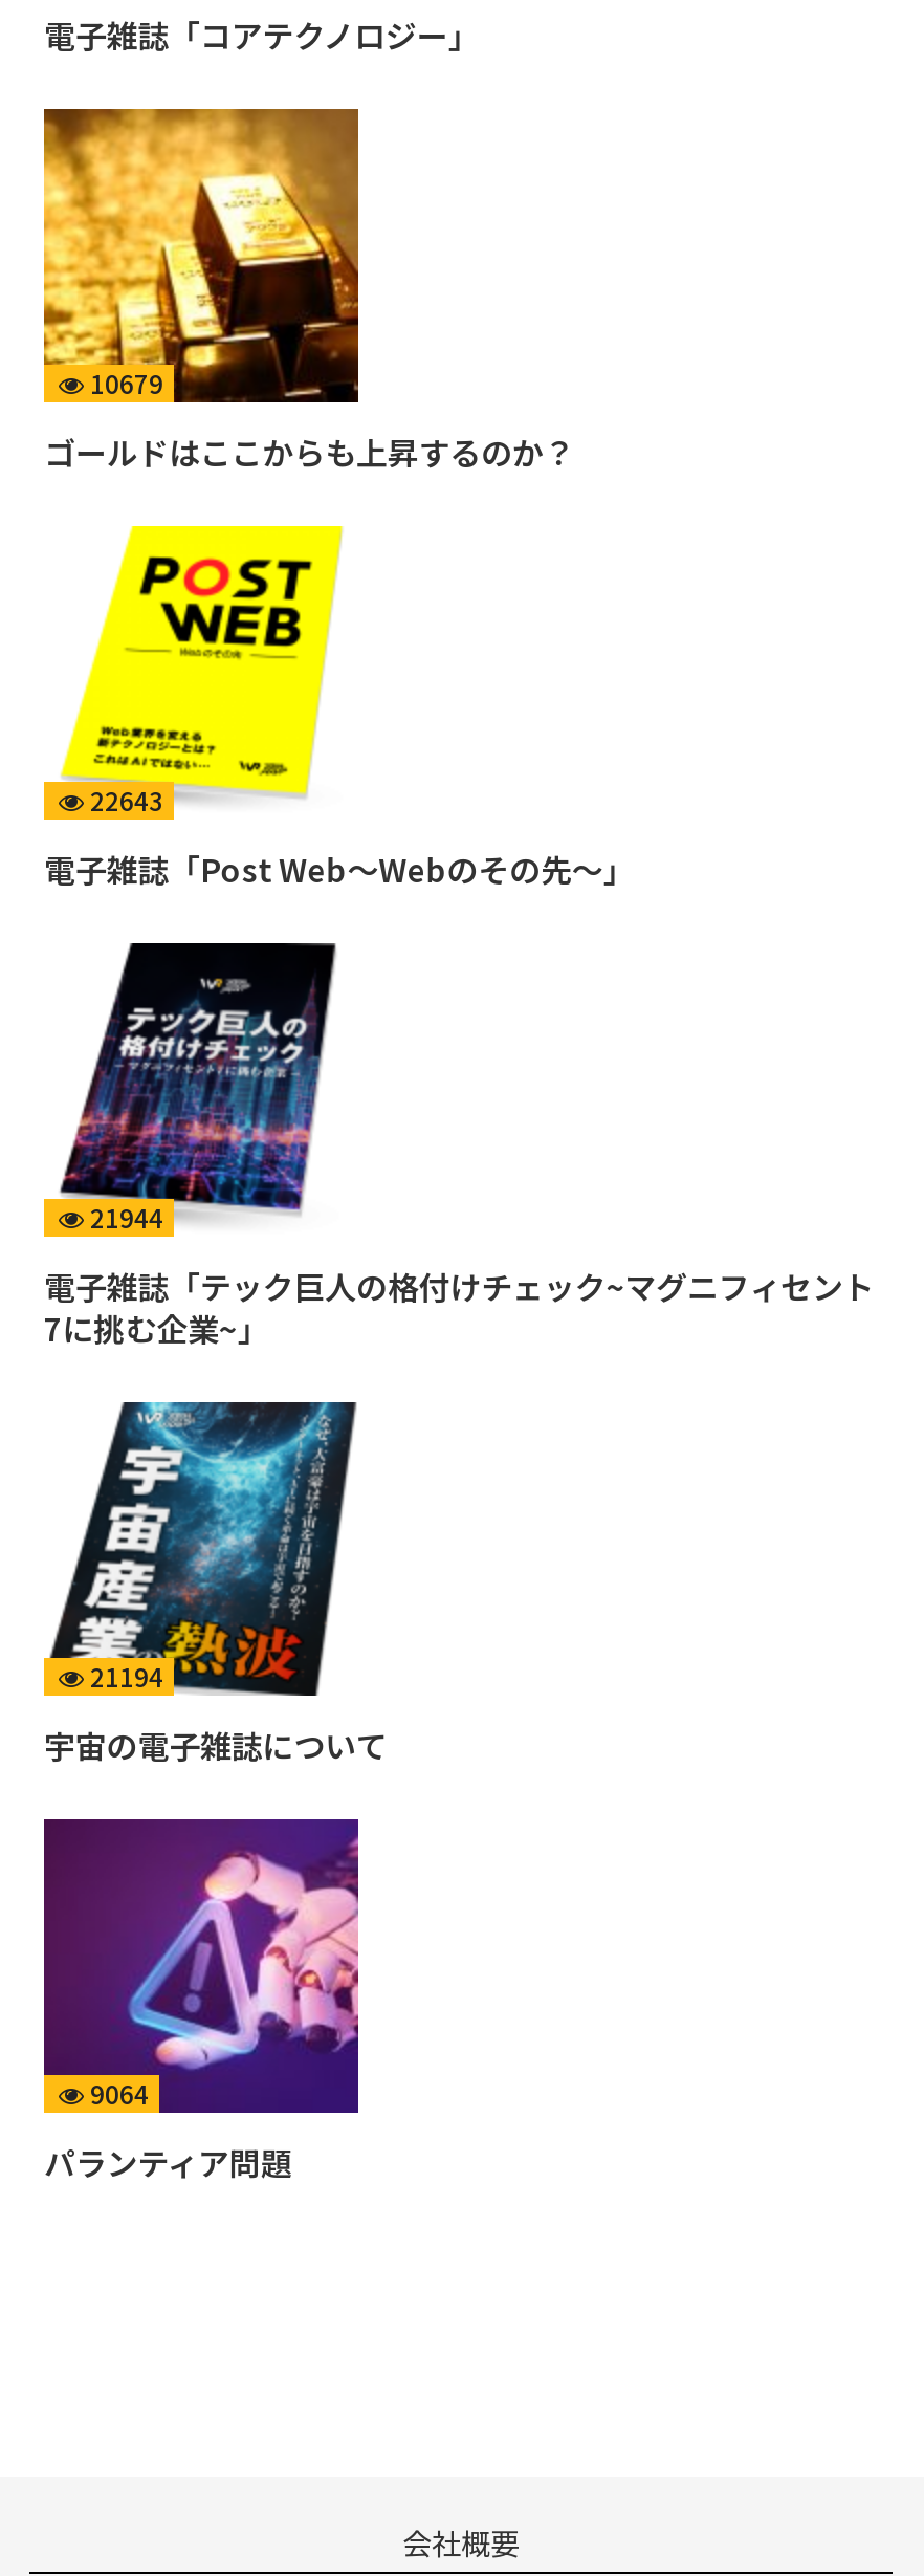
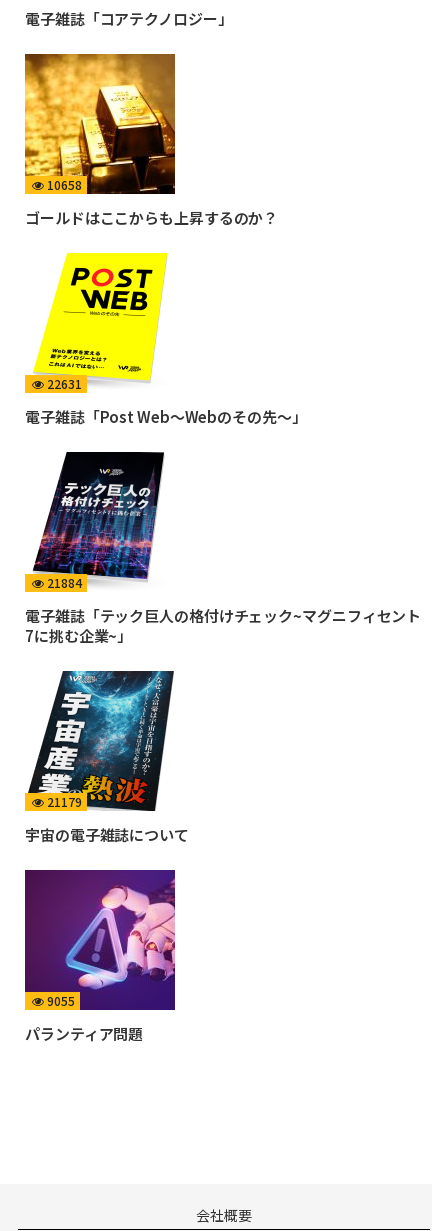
[84,365,163,401] 10679 -> [44,176,82,193] 10658
[84,782,163,818] 22643 -> [44,375,82,392] 22631
[84,1200,163,1235] 21944 -> [44,574,82,591] 21884
[84,1659,163,1694] 21194 -> [44,793,82,810] 21179
[84,2076,149,2111] 9064 -> [44,992,75,1009] 9055

